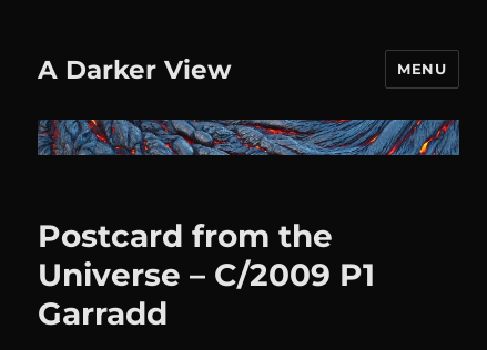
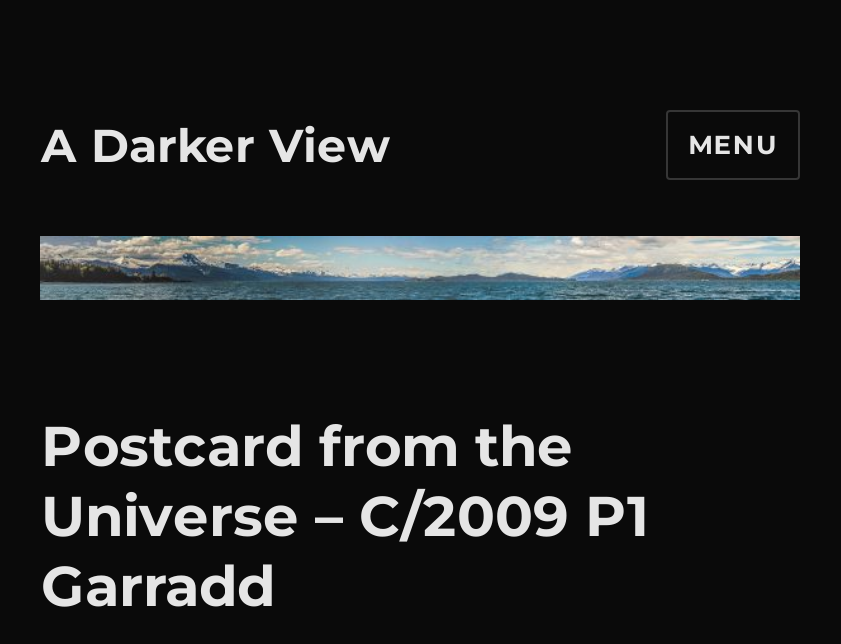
[38,119,459,156] [image] -> [38,234,802,300] [image]

